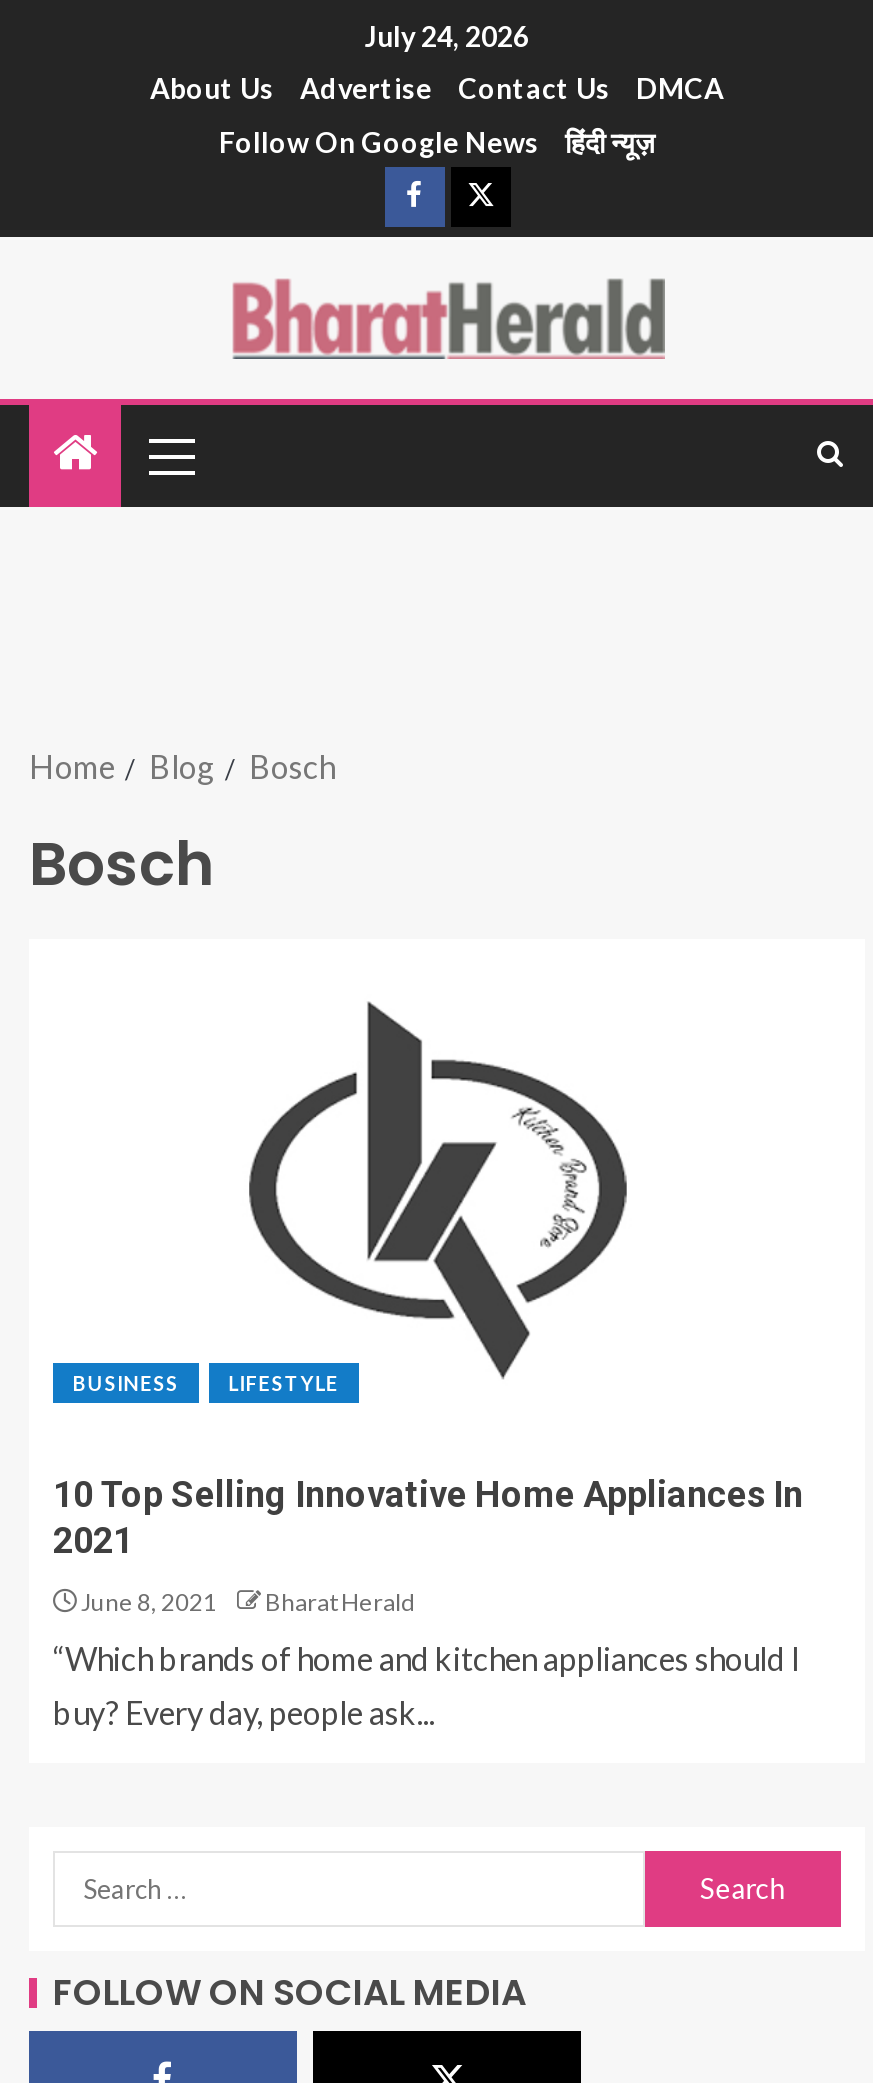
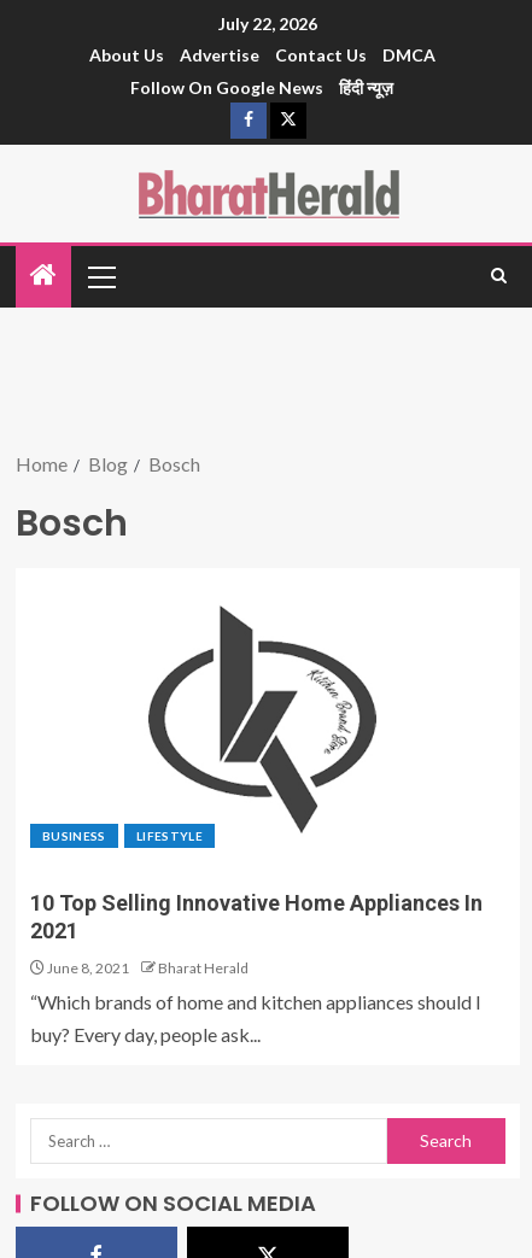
[365,20,529,54] July 24, 2026 -> [218,14,317,34] July 22, 2026

